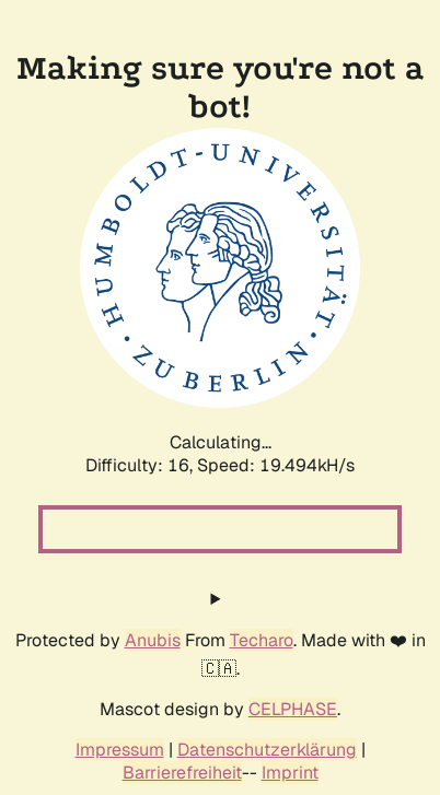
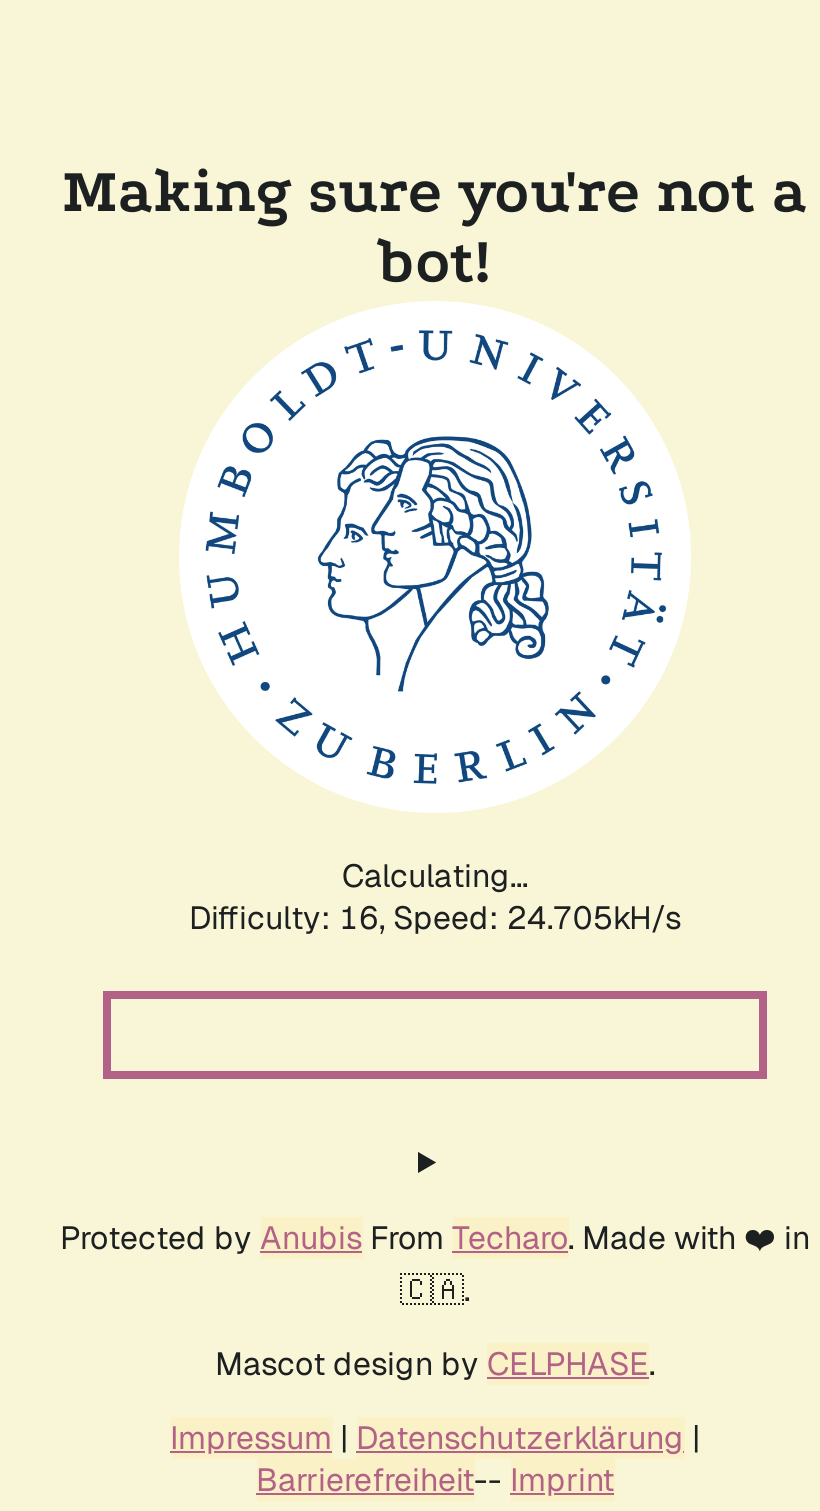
[85,454,355,477] Difficulty: 16, Speed: 19.494kH/s -> [189,897,681,939] Difficulty: 16, Speed: 24.705kH/s

